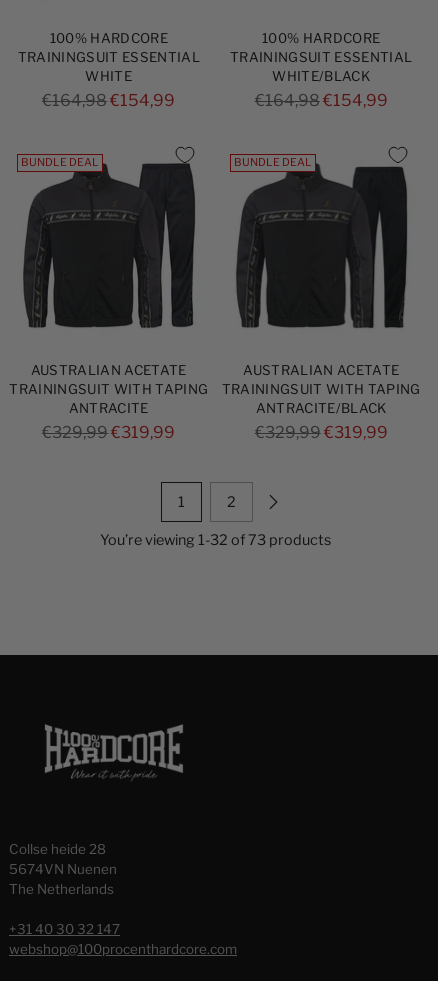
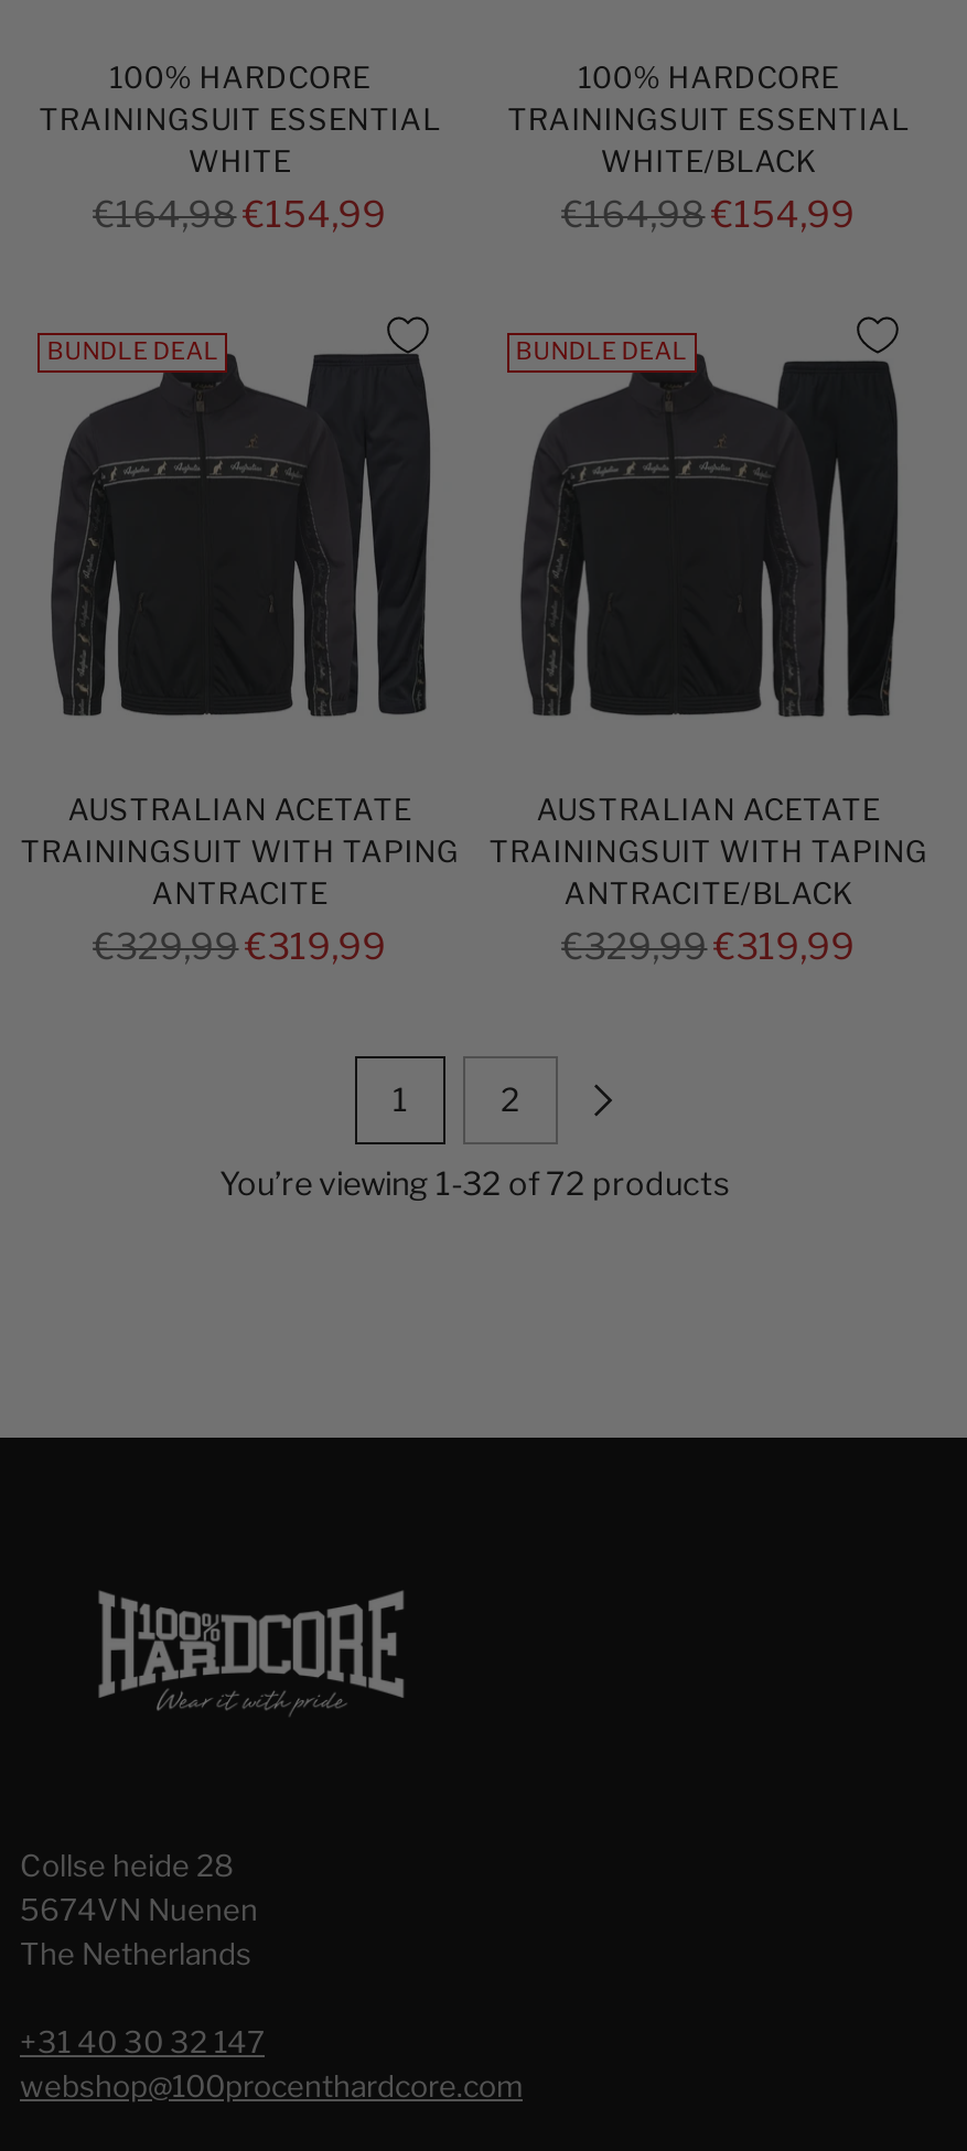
[99,531,330,549] You’re viewing 1-32 of 73 products -> [219,1164,729,1204] You’re viewing 1-32 of 72 products

